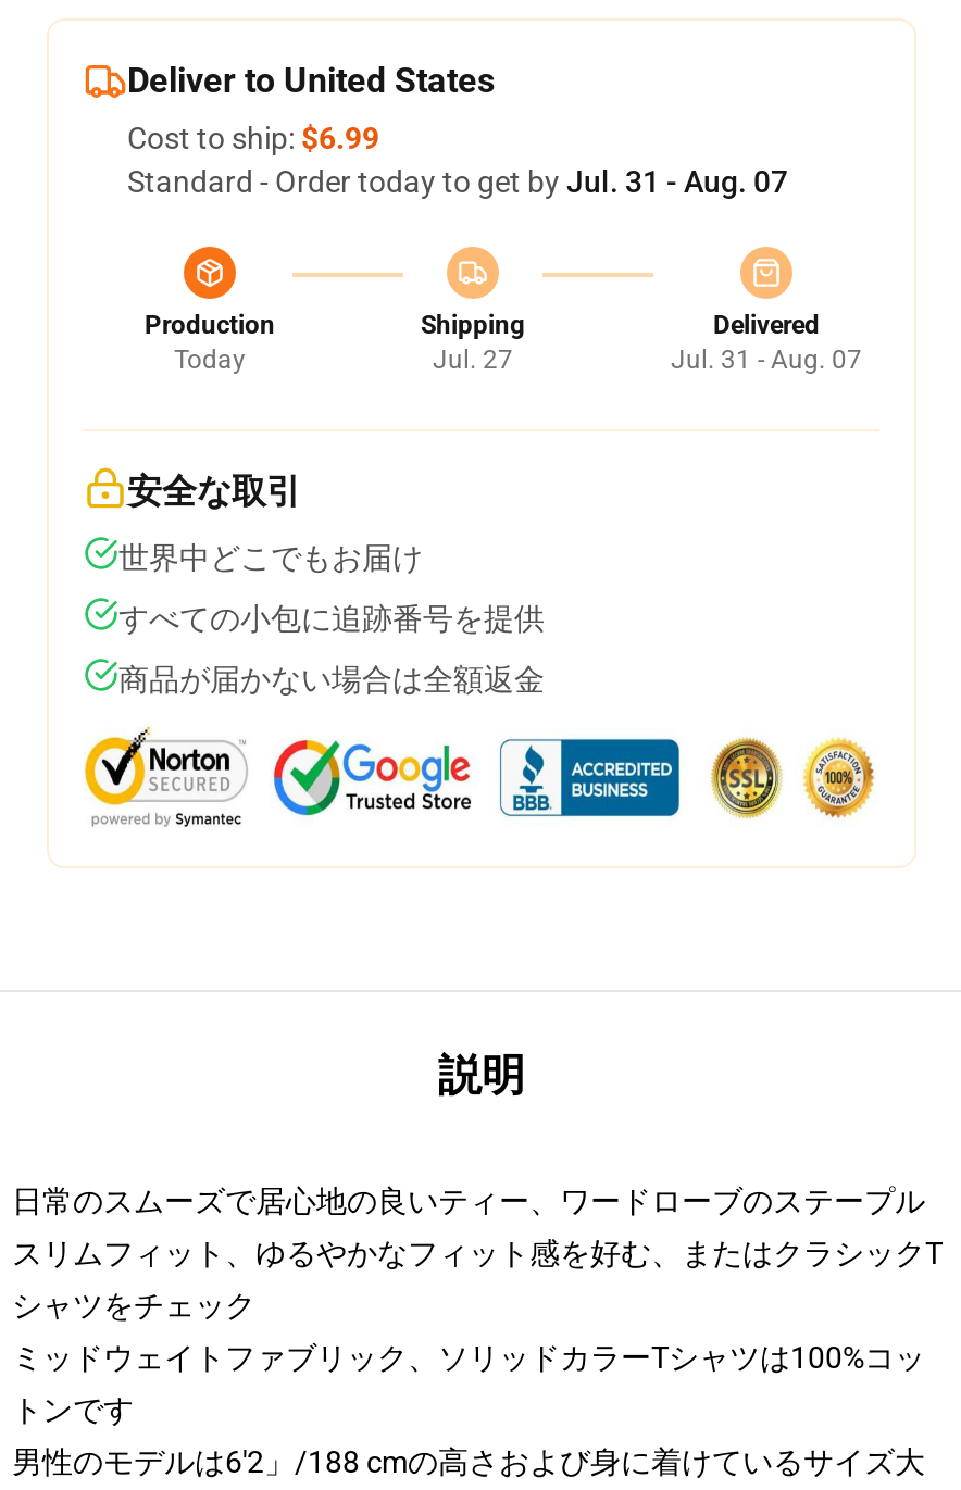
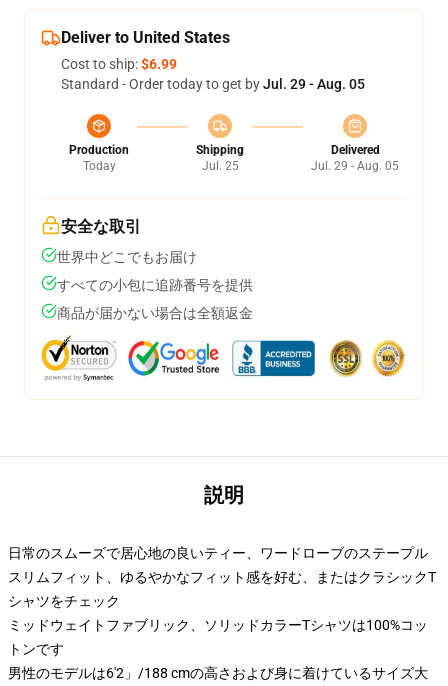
[127,164,788,199] Standard - Order today to get by Jul. 31 - Aug. 07 -> [61,76,365,92] Standard - Order today to get by Jul. 29 - Aug. 05
[433,345,513,375] Jul. 27 -> [201,159,238,173] Jul. 25
[671,345,862,375] Jul. 31 - Aug. 07 -> [311,159,399,173] Jul. 29 - Aug. 05

